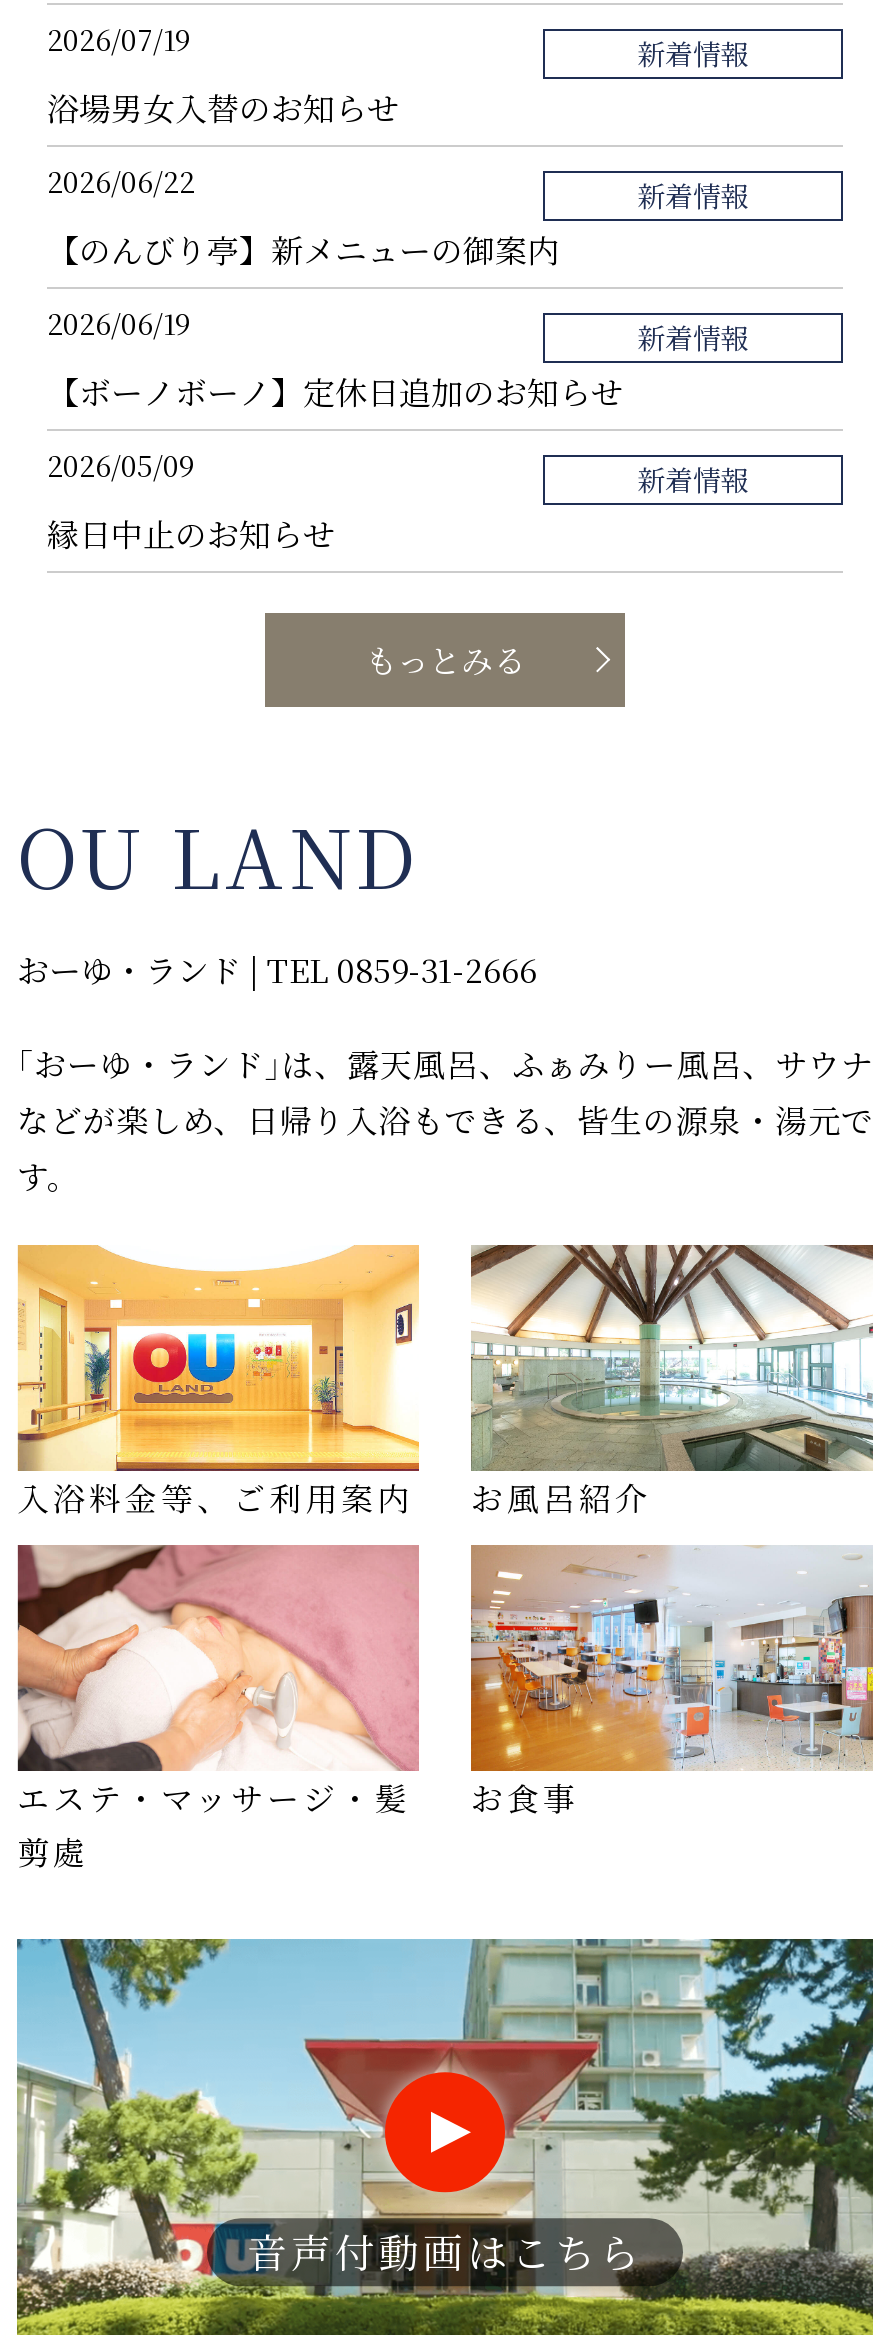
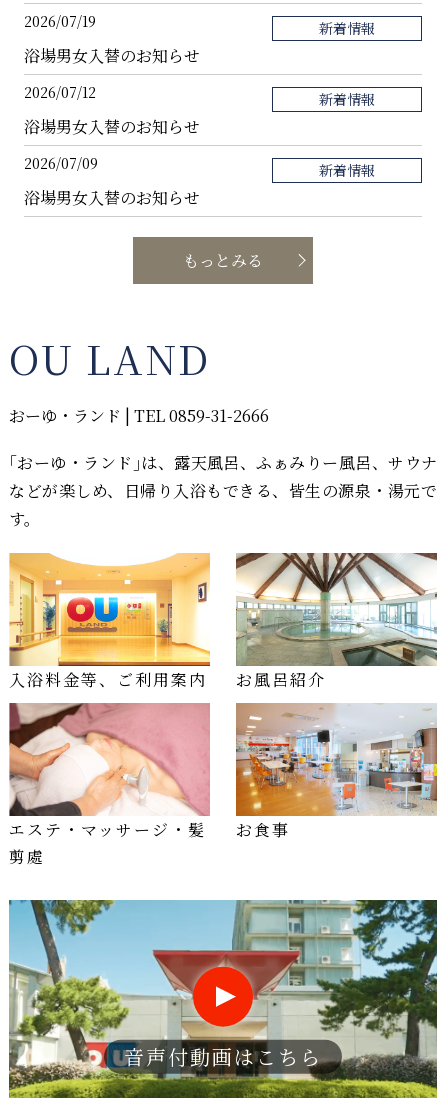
[47,160,195,200] 2026/06/22 -> [24,82,96,102] 2026/07/12
[47,226,559,272] 【のんびり亭】新メニューの御案内 -> [24,115,200,138] 浴場男女入替のお知らせ
[47,302,749,556] 2026/06/19 | 【ボーノボーノ】定休日追加のお知らせ | 新着情報 | 2026/05/09 | 縁日中止のお知らせ -> [24,153,200,209] 2026/07/09 | 浴場男女入替のお知らせ

